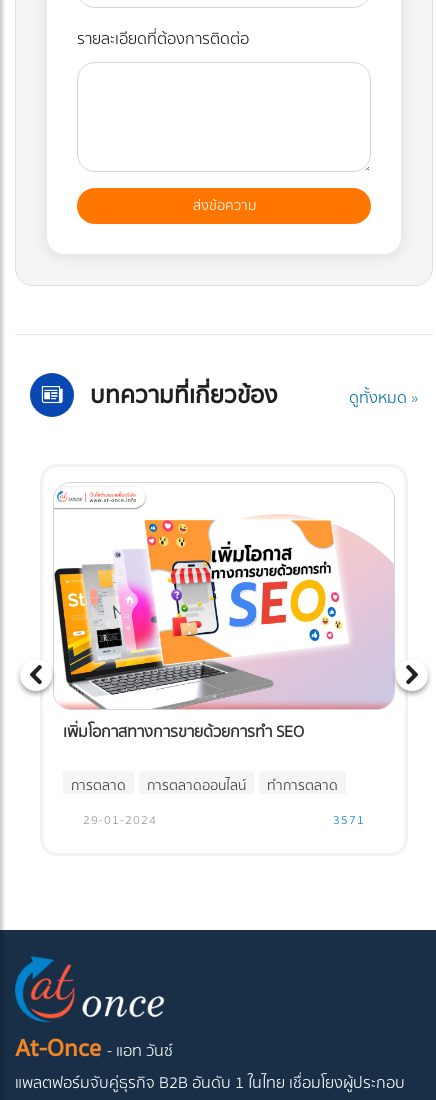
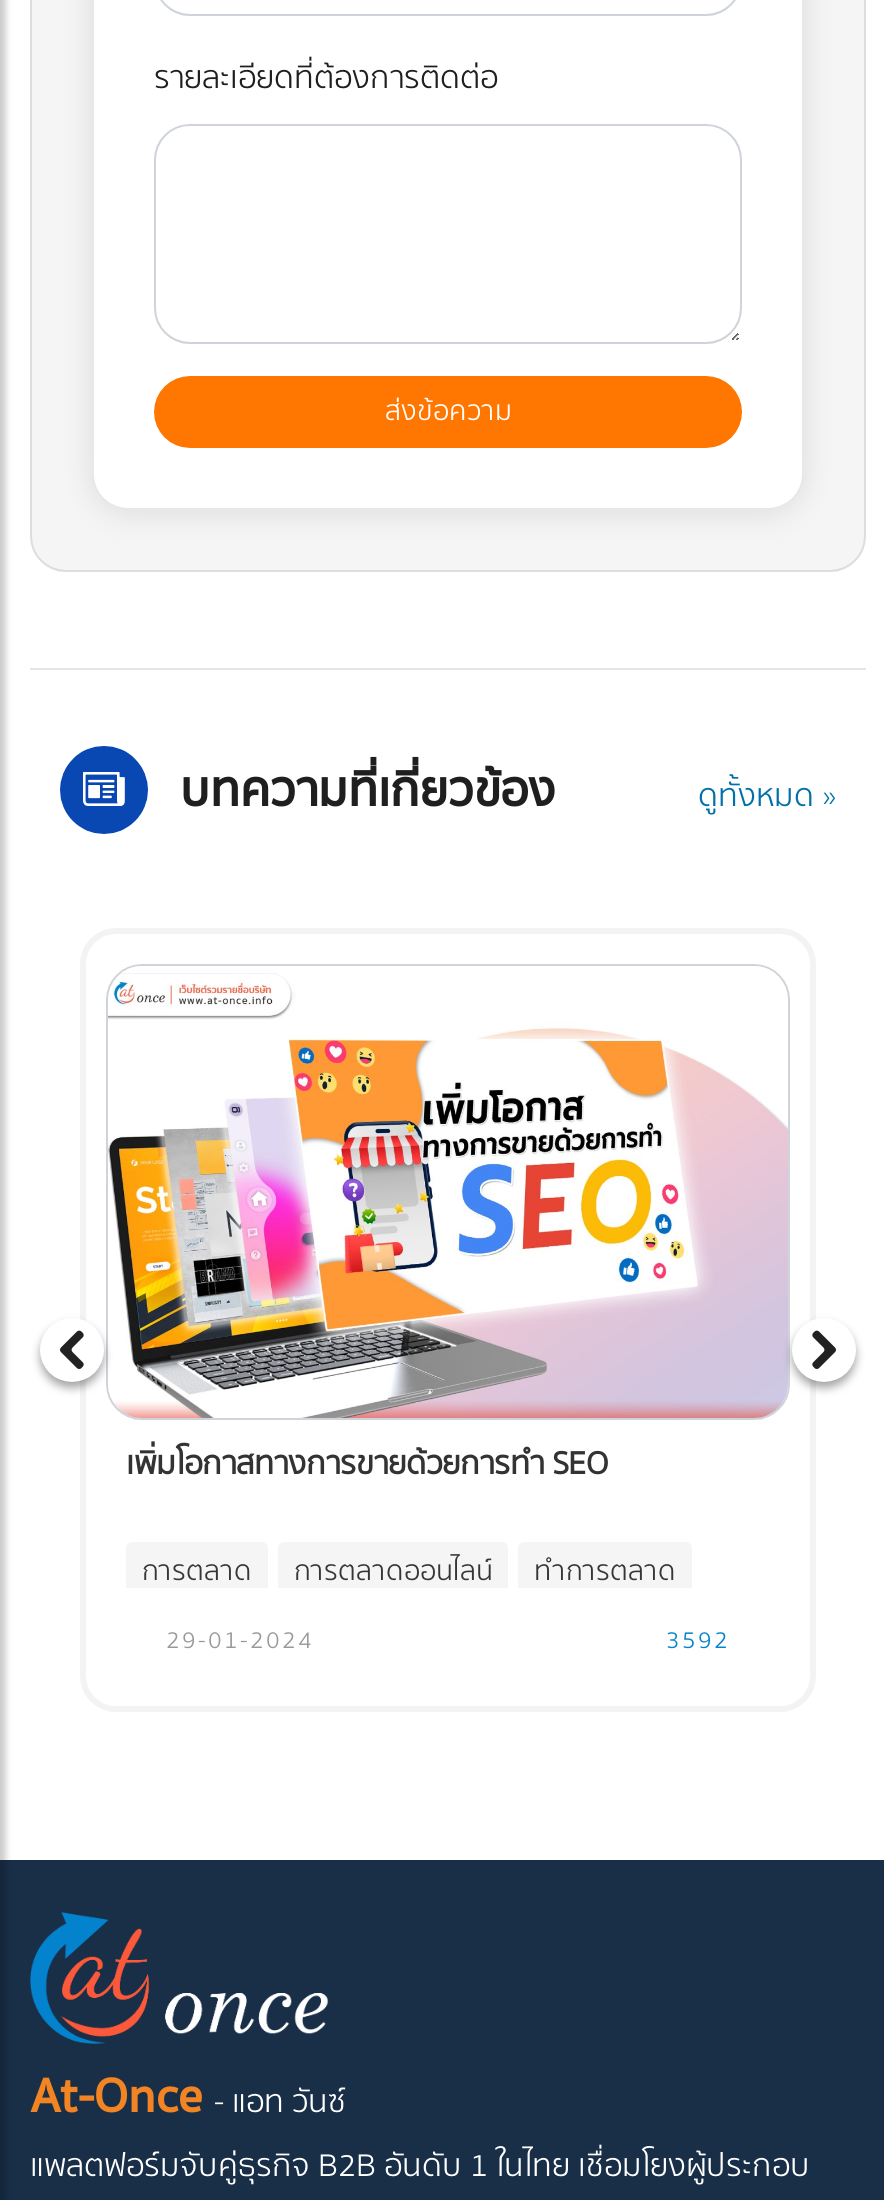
[329,811,365,830] 3571 -> [658,1622,730,1660] 3592

